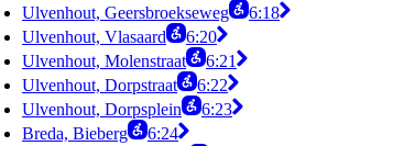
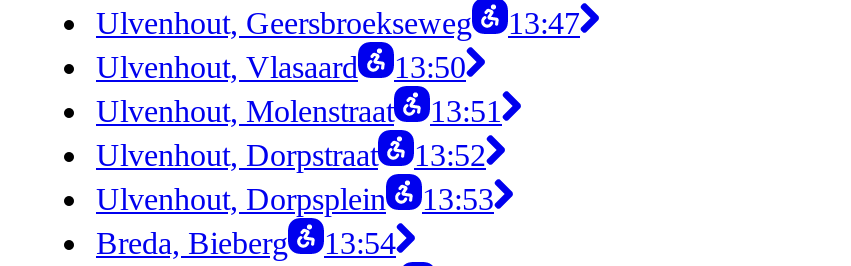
[22,4,280,22] Ulvenhout, Geersbroekseweg 6:18 -> [96,6,580,40] Ulvenhout, Geersbroekseweg 13:47
[22,28,217,46] Ulvenhout, Vlasaard 6:20 -> [96,50,466,84] Ulvenhout, Vlasaard 13:50
[22,52,237,70] Ulvenhout, Molenstraat 6:21 -> [96,94,502,128] Ulvenhout, Molenstraat 13:51
[22,76,228,95] Ulvenhout, Dorpstraat 6:22 -> [96,138,486,172] Ulvenhout, Dorpstraat 13:52
[22,100,232,119] Ulvenhout, Dorpsplein 6:23 -> [96,182,494,216] Ulvenhout, Dorpsplein 13:53
[22,124,178,143] Breda, Bieberg 6:24 -> [96,226,396,260] Breda, Bieberg 13:54

